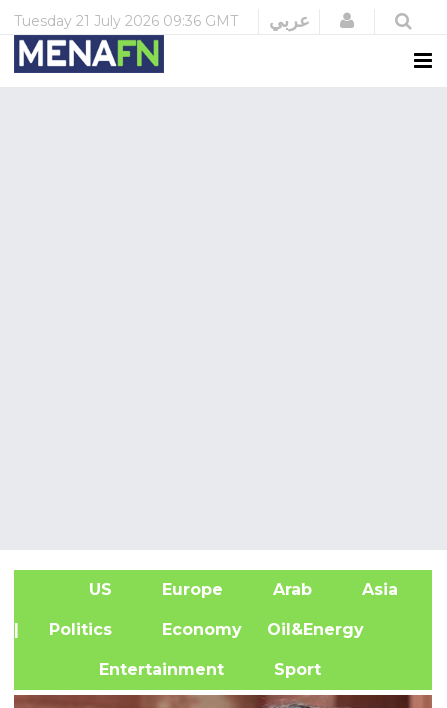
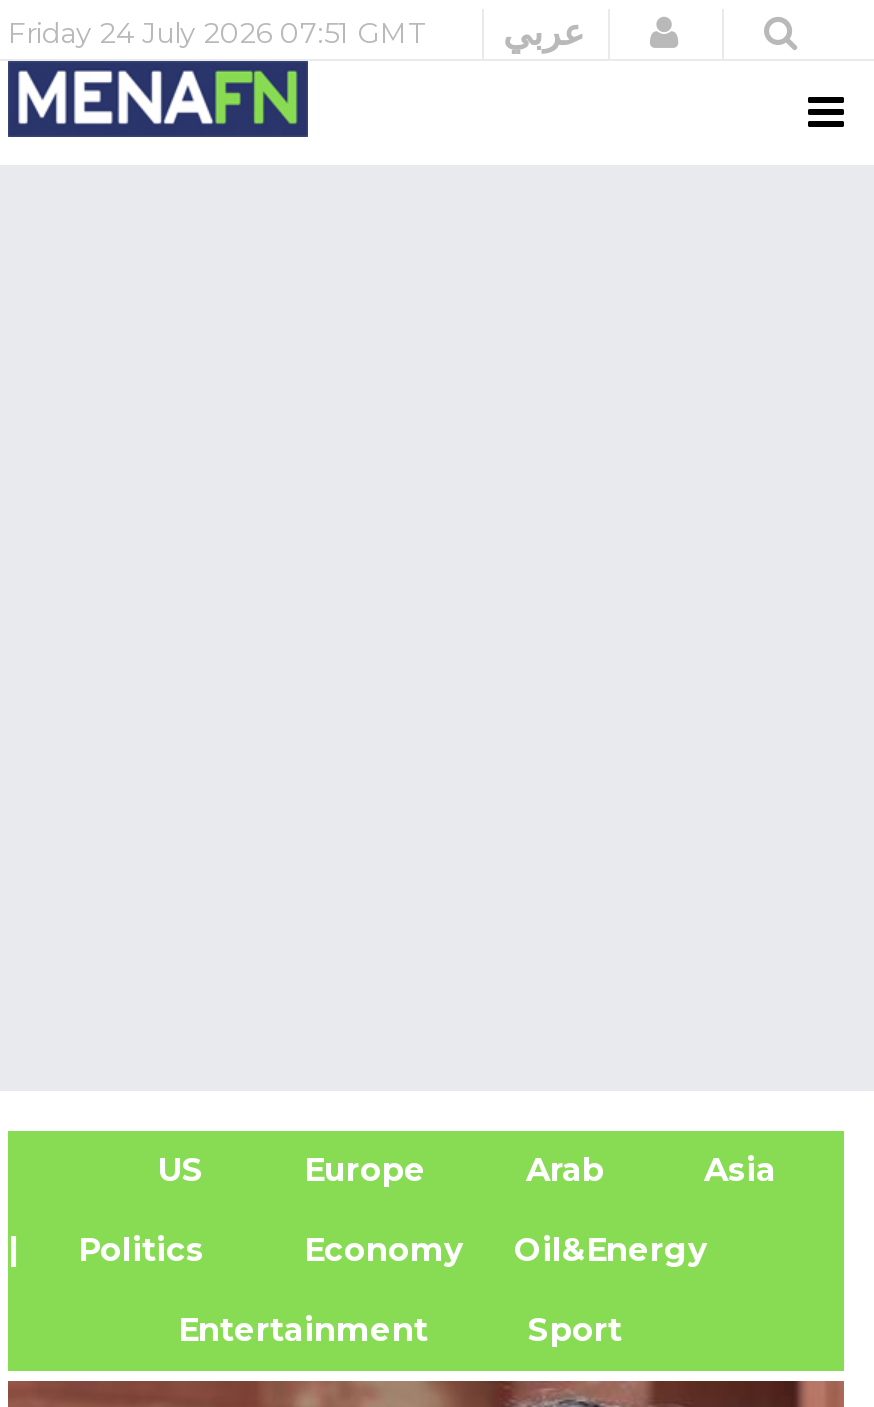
[14,12,238,30] Tuesday 21 July 2026 09:36 GMT -> [8,15,424,51] Friday 24 July 2026 07:51 GMT

